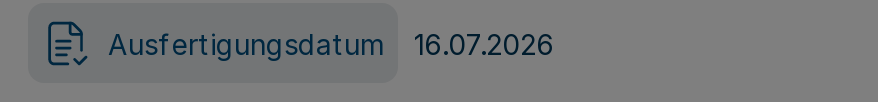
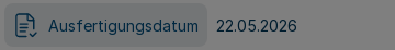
[108,26,554,60] Ausfertigungsdatum 16.07.2026 -> [48,16,297,34] Ausfertigungsdatum 22.05.2026

